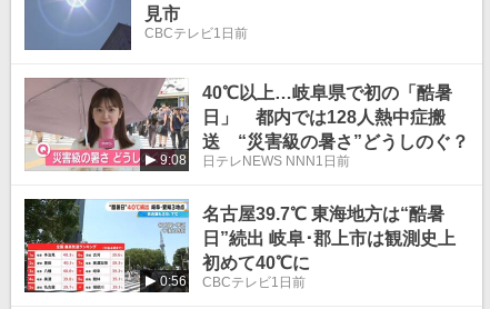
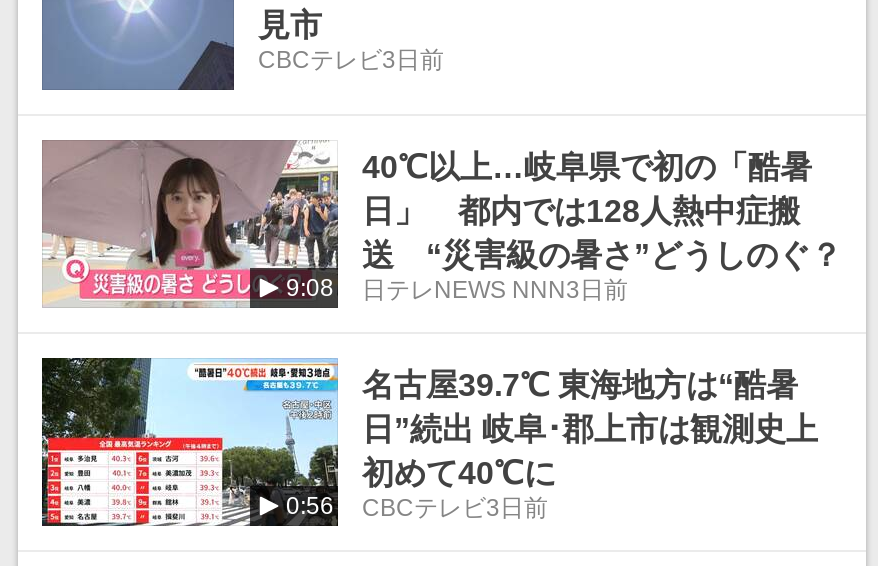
[144,25,248,41] CBCテレビ1日前 -> [258,45,444,73] CBCテレビ3日前
[202,153,350,168] 日テレNEWS NNN1日前 -> [362,275,628,303] 日テレNEWS NNN3日前
[202,274,306,290] CBCテレビ1日前 -> [362,493,548,521] CBCテレビ3日前

